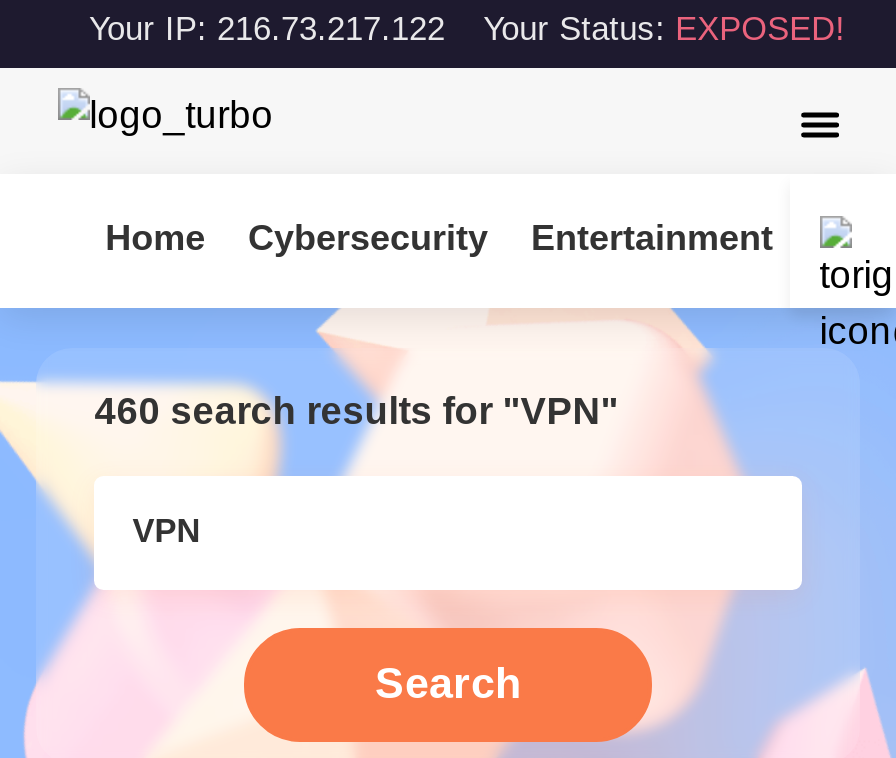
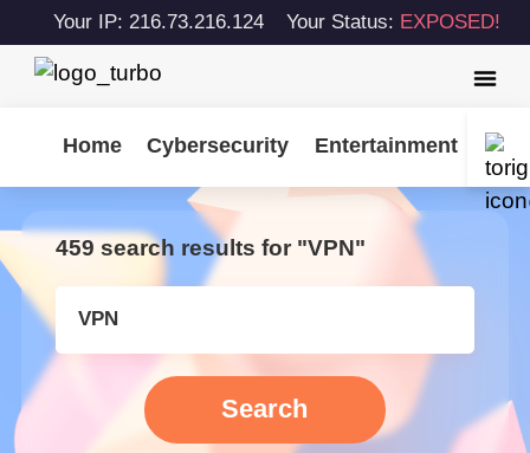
[89,10,845,48] Your IP: 216.73.217.122 Your Status: EXPOSED! -> [53,11,500,33] Your IP: 216.73.216.124 Your Status: EXPOSED!
[94,390,618,432] 460 search results for "VPN" -> [56,236,366,260] 459 search results for "VPN"

